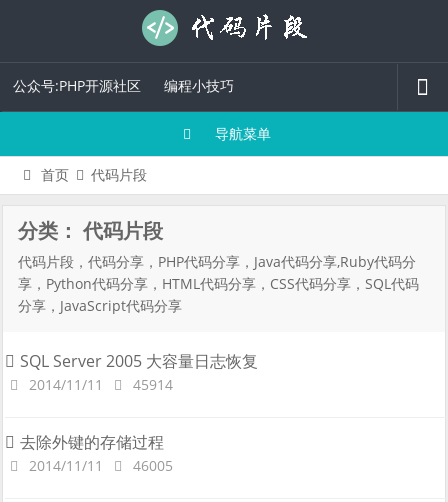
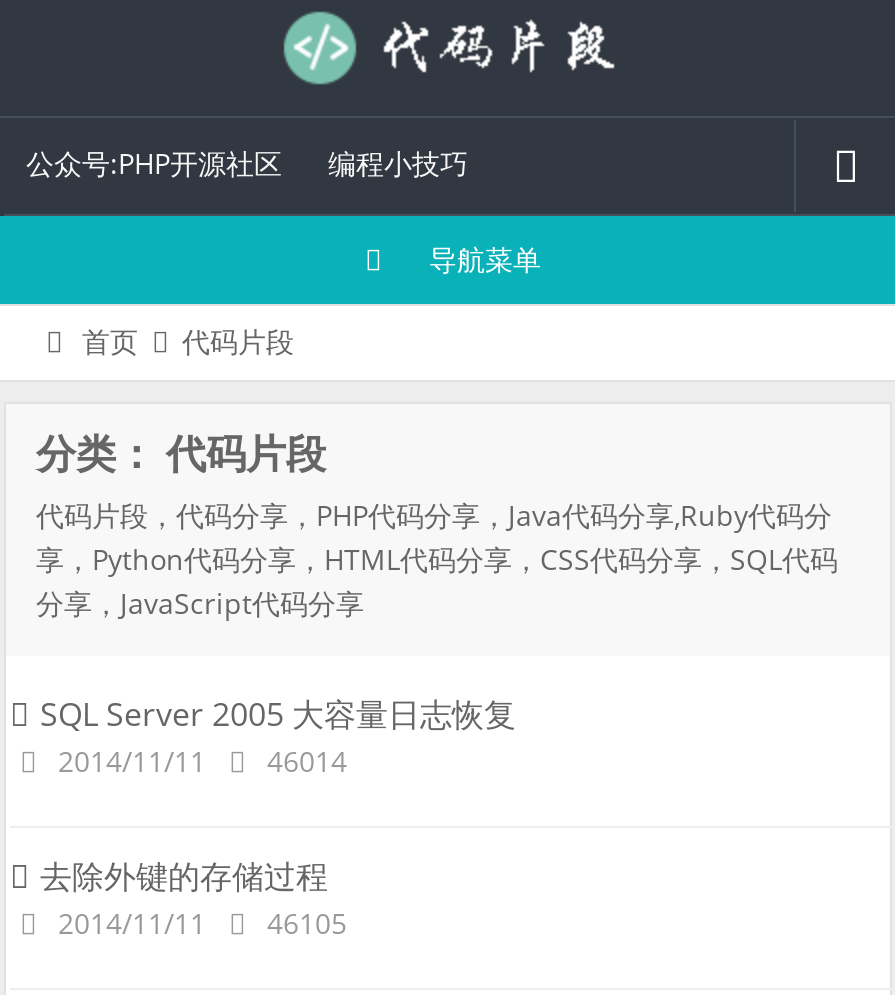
[29,375,173,394] 2014/11/11 45914 -> [58,742,347,780] 2014/11/11 46014
[29,456,173,475] 2014/11/11 46005 -> [58,904,347,942] 2014/11/11 46105

